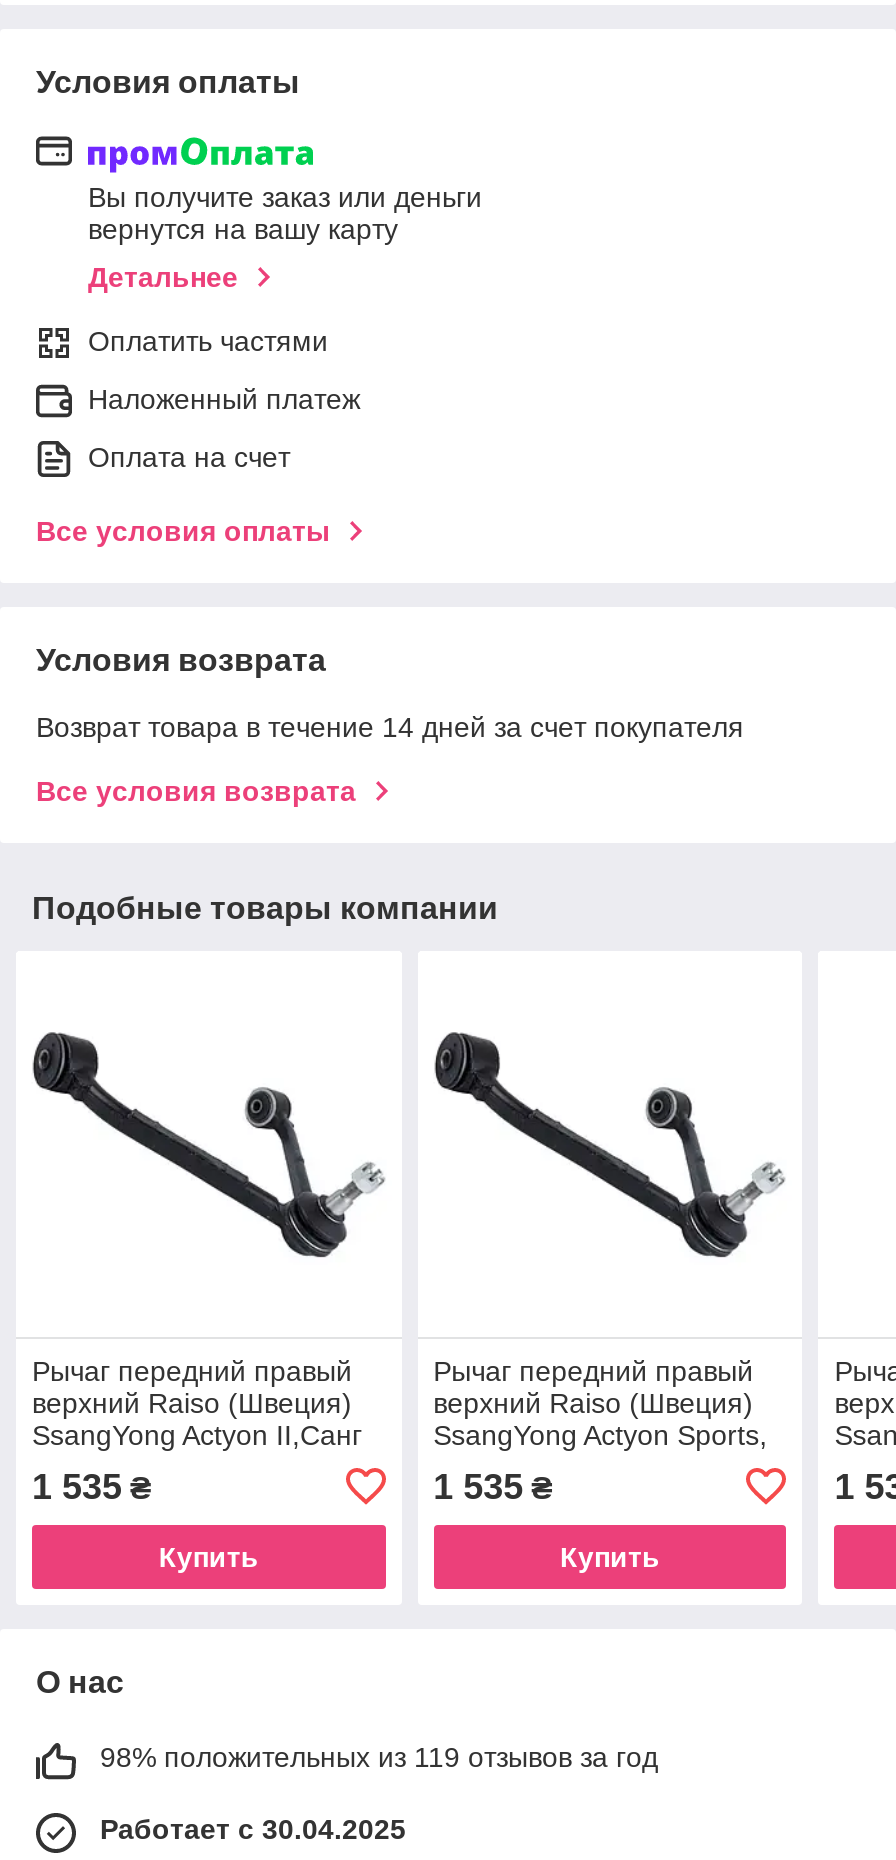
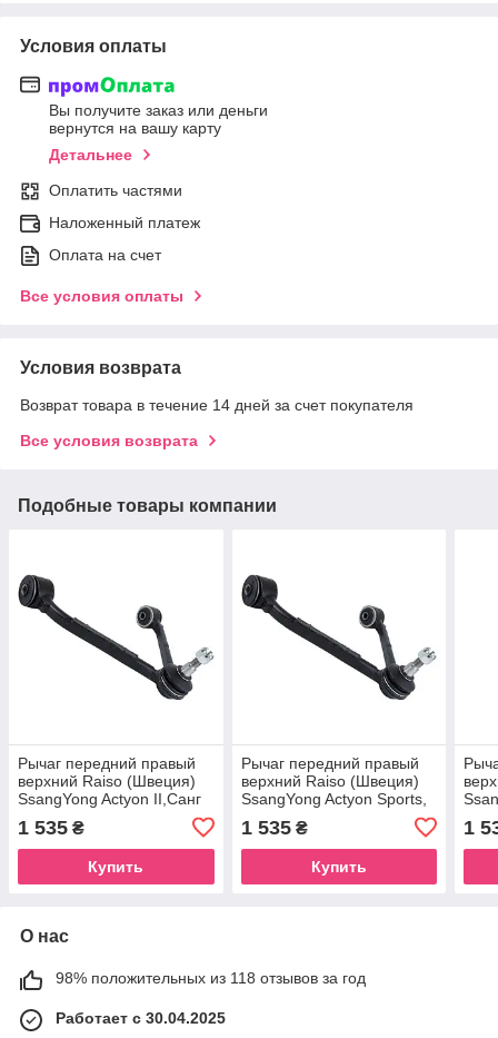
[100,1741,658,1773] 98% положительных из 119 отзывов за год -> [56,969,366,987] 98% положительных из 118 отзывов за год

